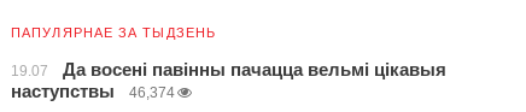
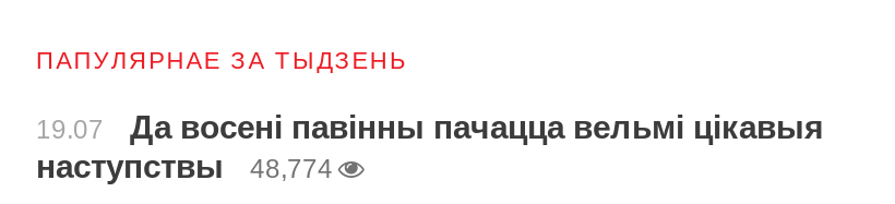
[11,80,175,101] наступствы 46,374 -> [36,146,333,183] наступствы 48,774

